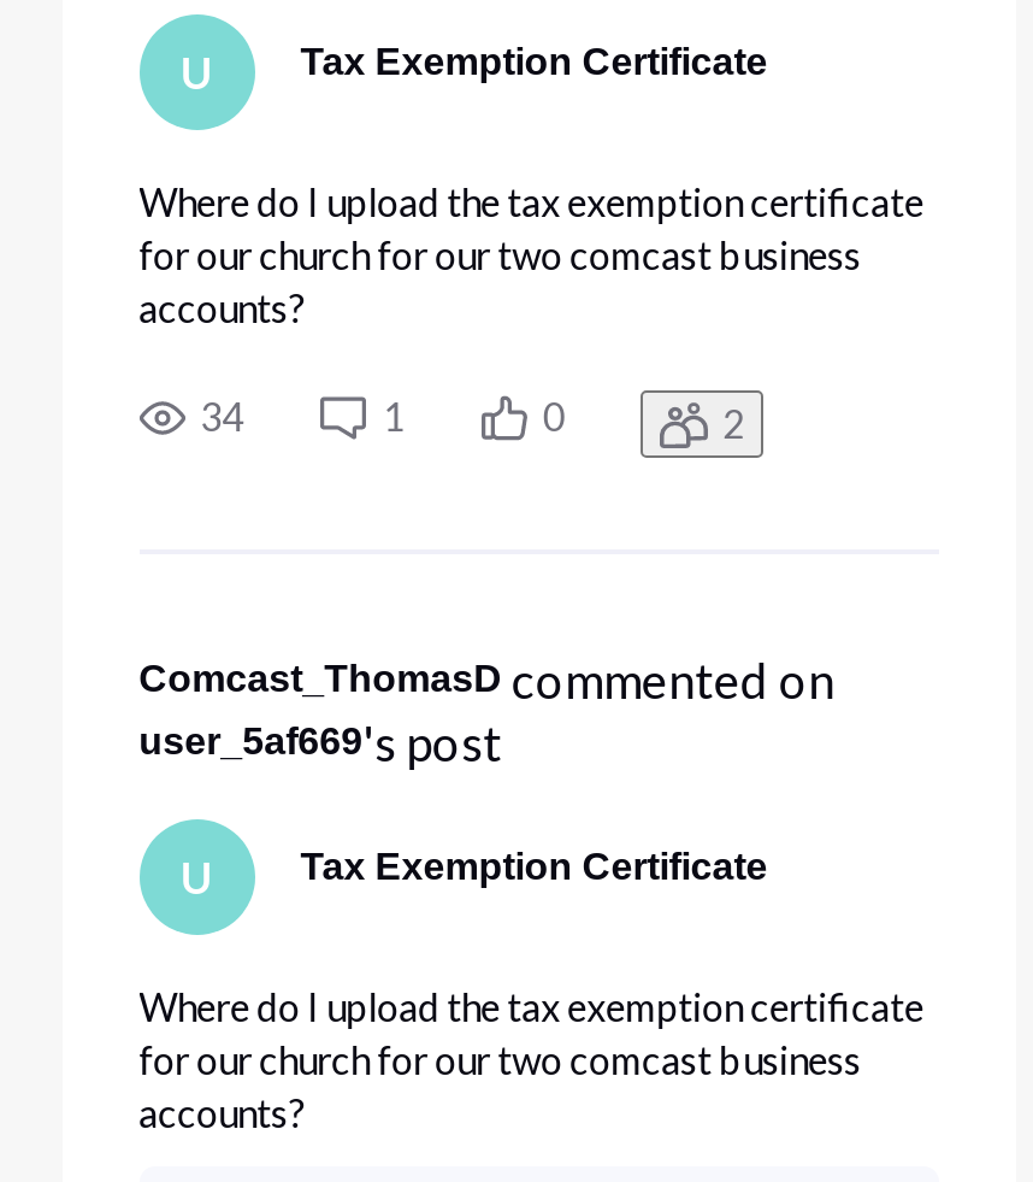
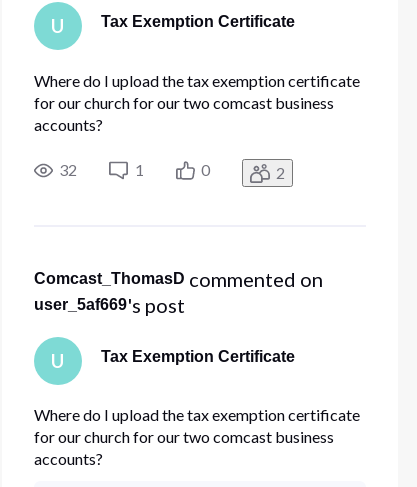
[200,394,244,440] 34 -> [59,160,77,179] 32

